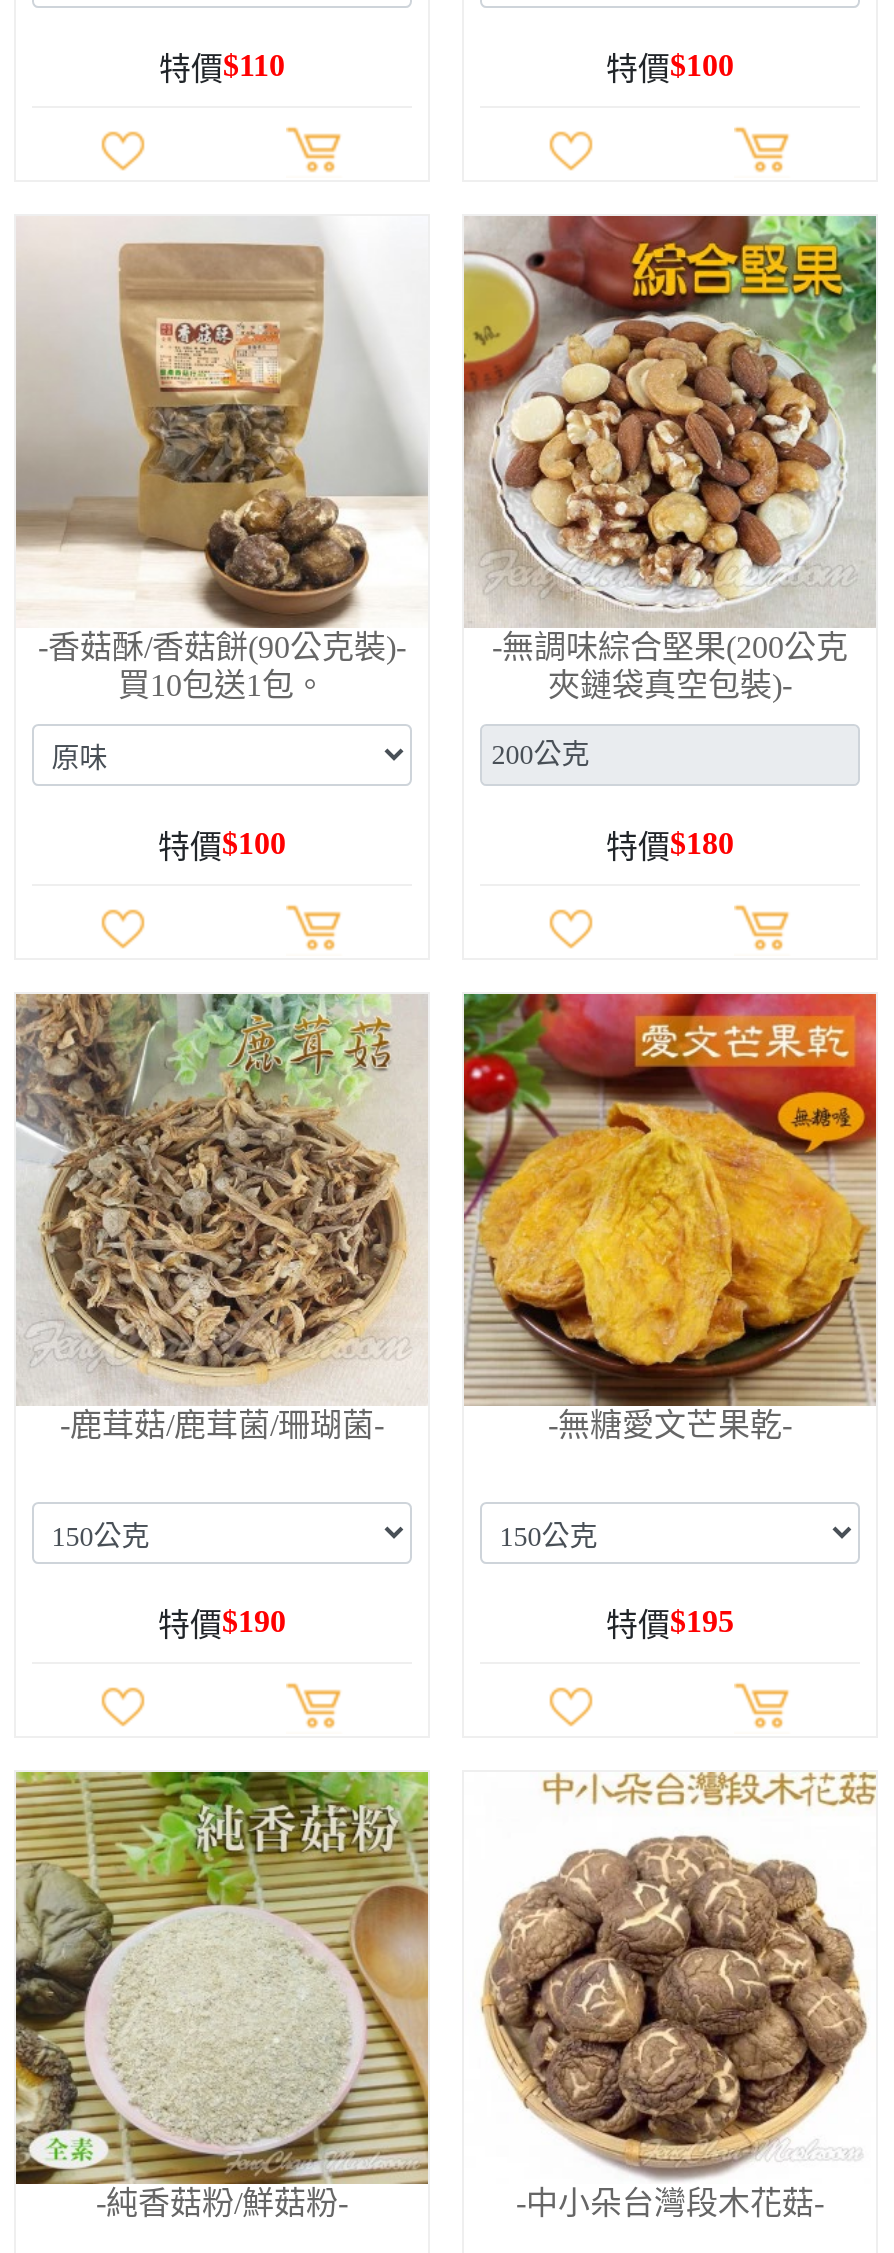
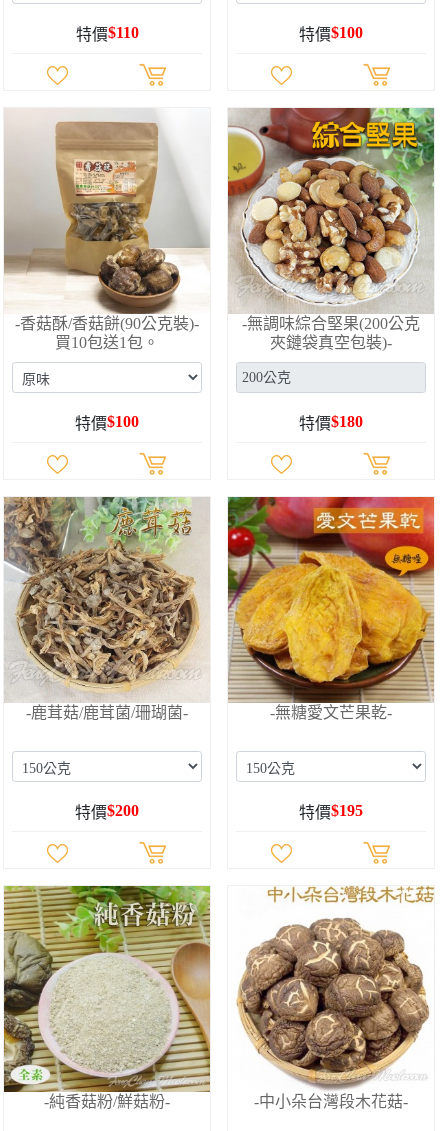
[158,1604,286,1642] 特價$190 -> [75,802,139,821] 特價$200

